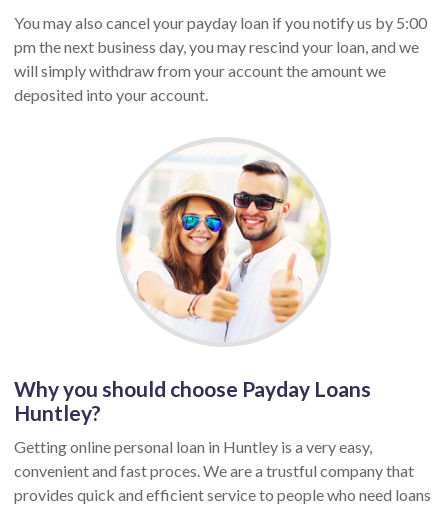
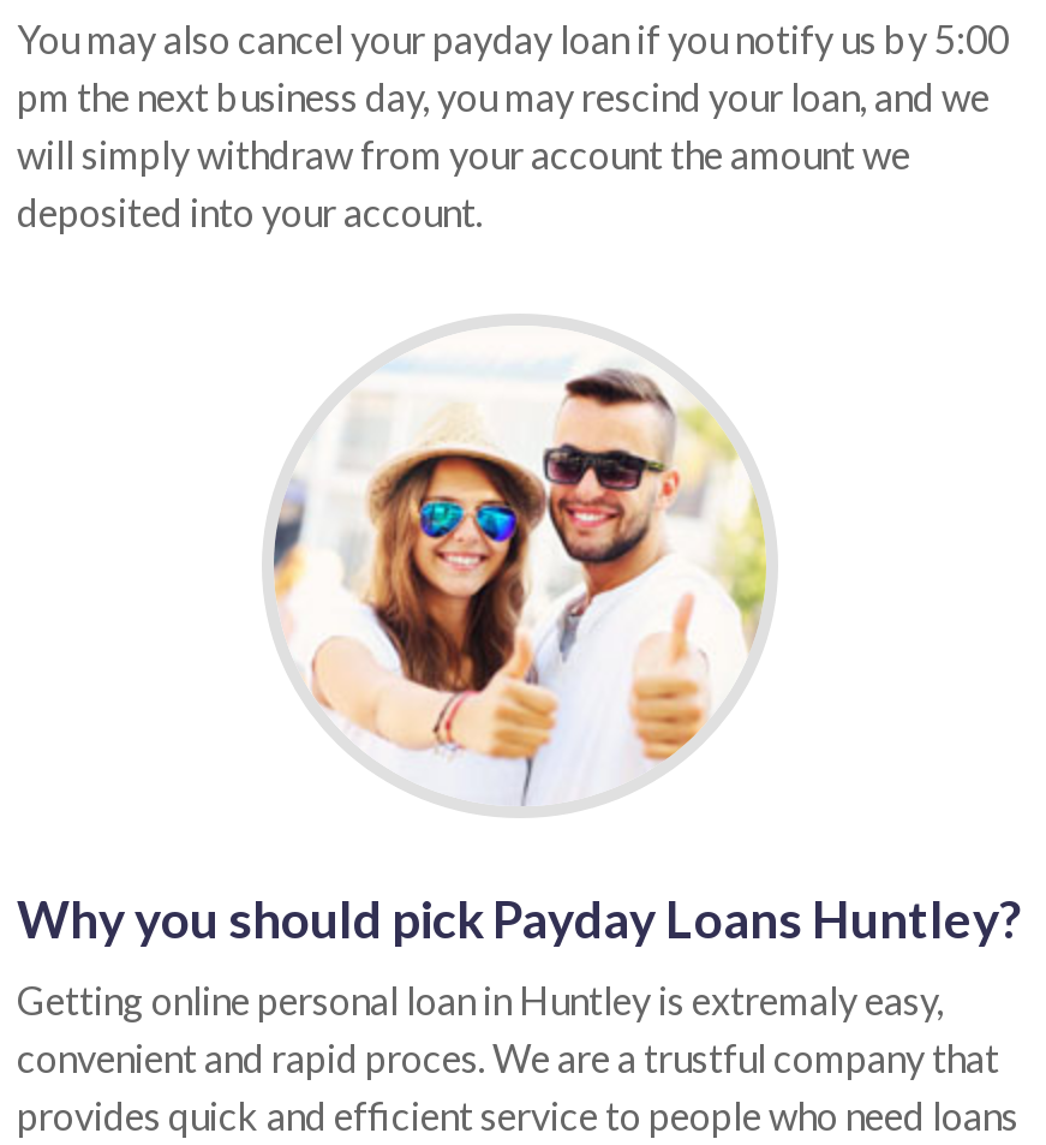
[14,376,371,425] Why you should choose Payday Loans | Huntley? -> [17,888,1021,948] Why you should pick Payday Loans Huntley?
[14,437,414,480] Getting online personal loan in Huntley is a very easy, | convenient and fast proces. We are a trustful company that -> [17,977,999,1080] Getting online personal loan in Huntley is extremaly easy, | convenient and rapid proces. We are a trustful company that

